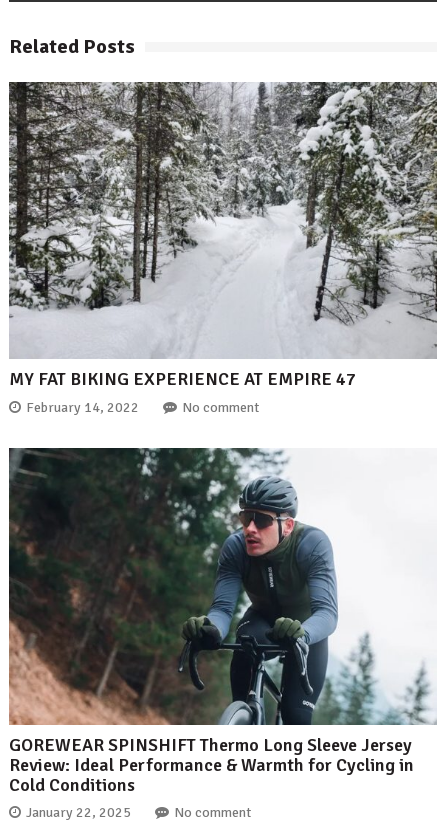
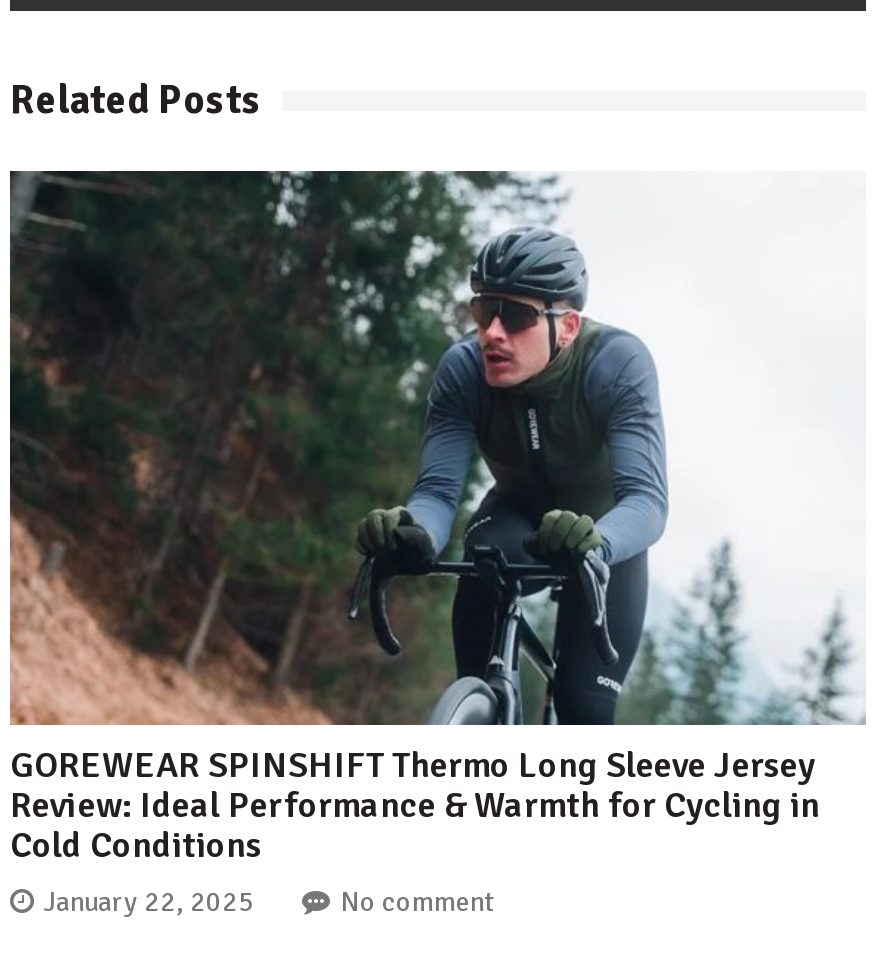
[9,81,437,416] [image] | MY FAT BIKING EXPERIENCE AT EMPIRE 47 | February 14, 2022 | No comment -> none

